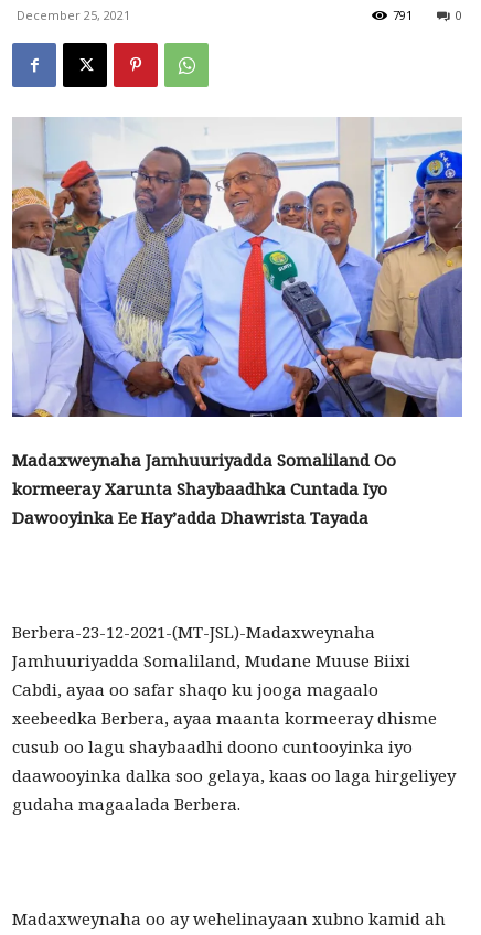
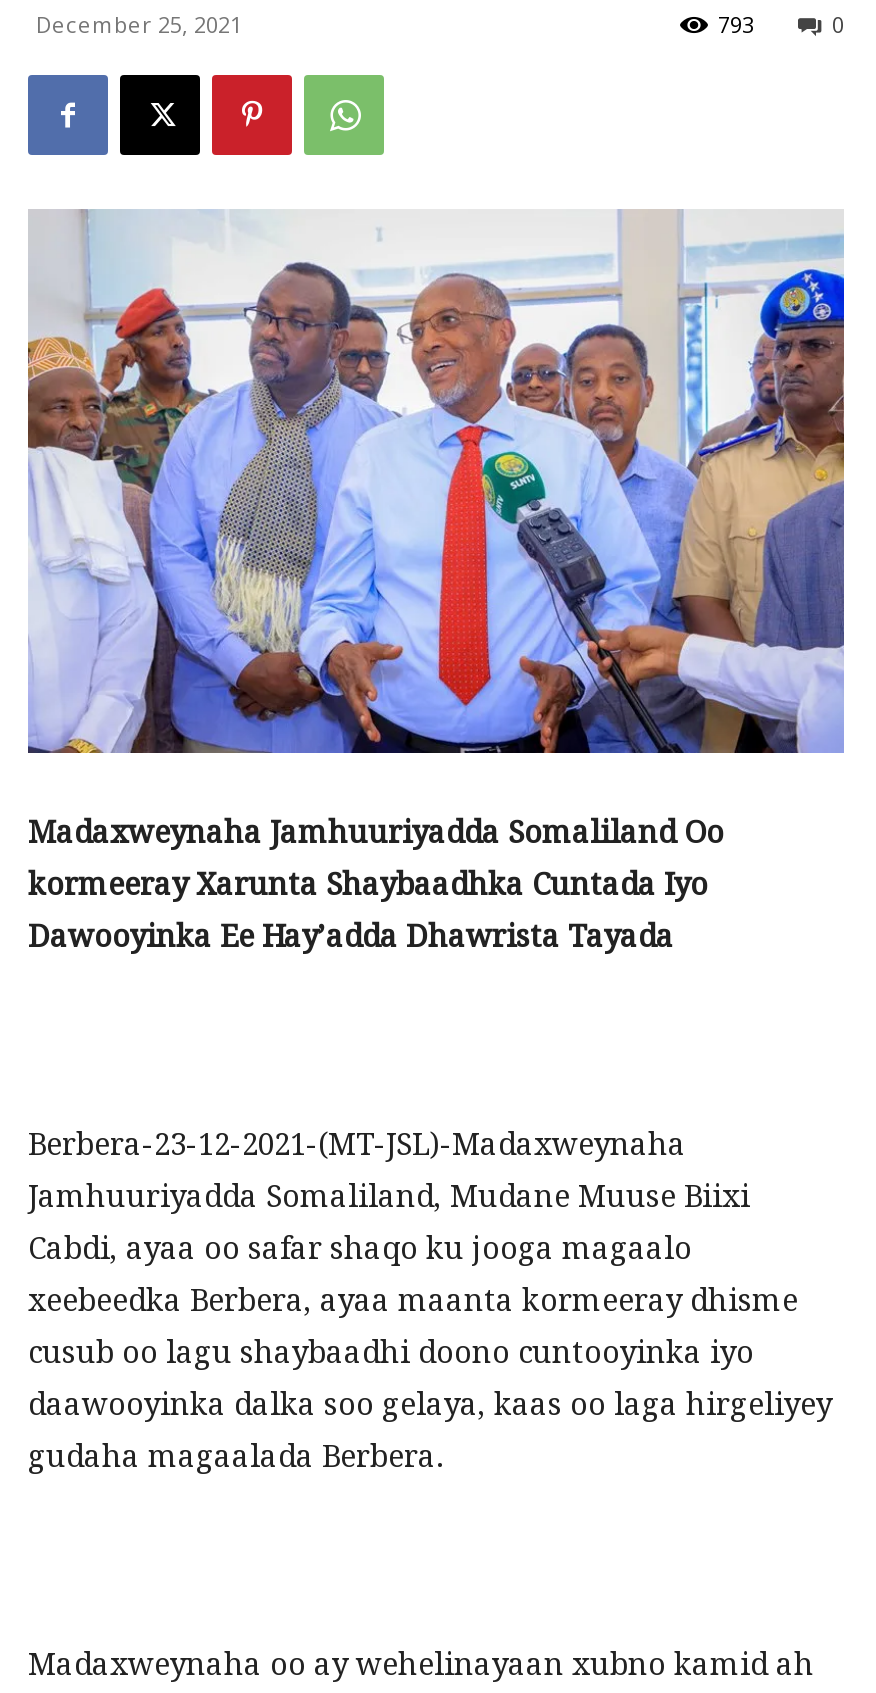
[393,7,413,23] 791 -> [718,9,754,39] 793

